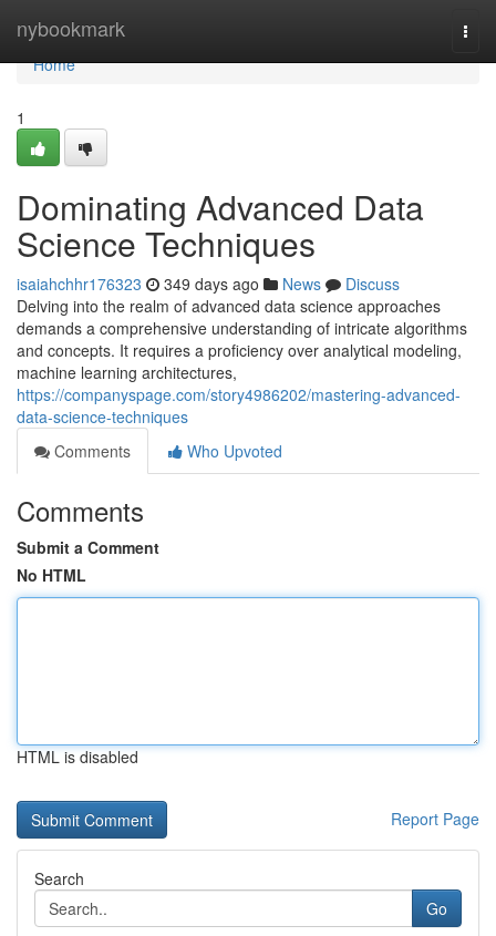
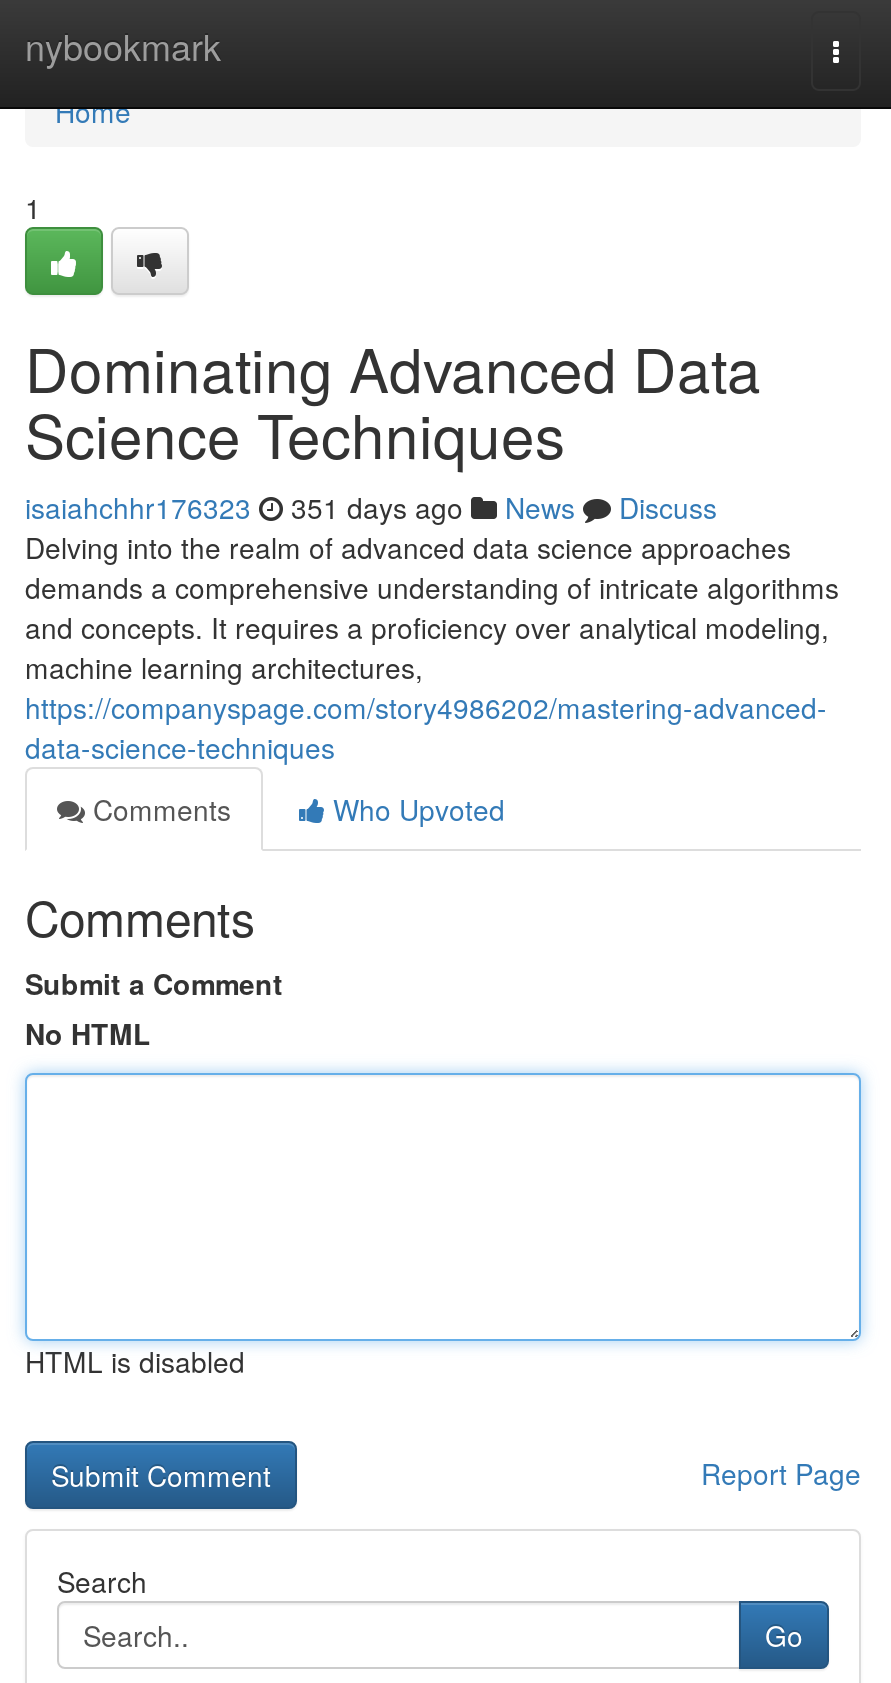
[17,272,400,295] isaiahchhr176323 349 days ago News Discuss -> [25,487,717,527] isaiahchhr176323 351 days ago News Discuss

